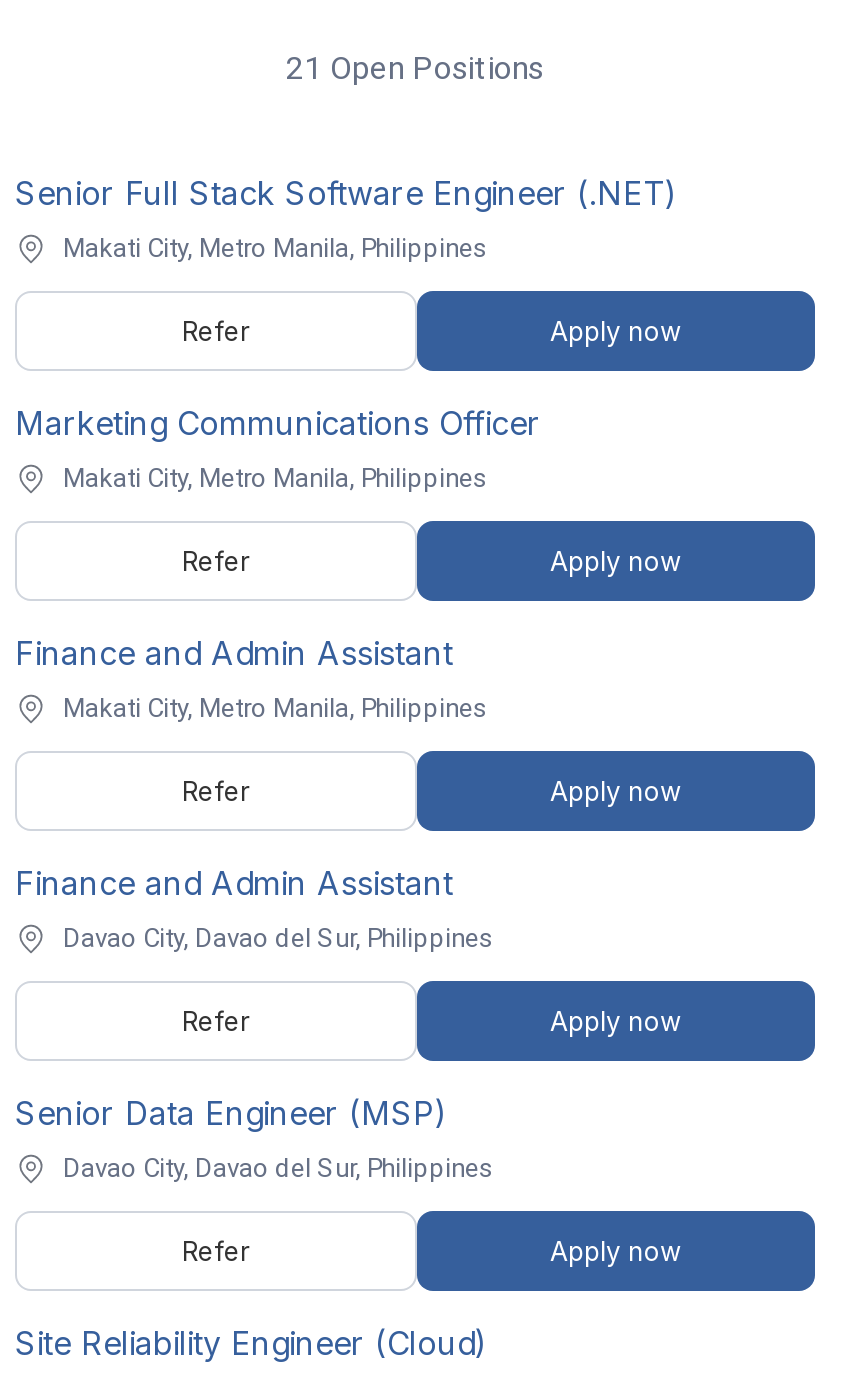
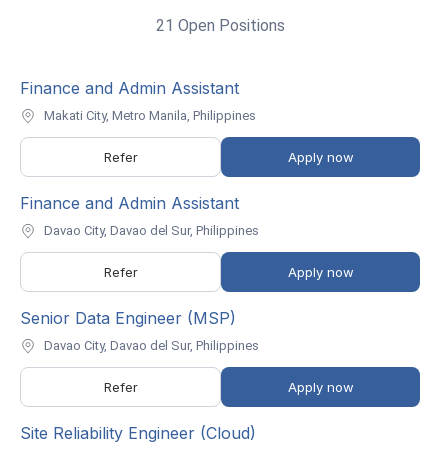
[15,173,682,576] Senior Full Stack Software Engineer (.NET) | Makati City, Metro Manila, Philippines | Refer | Apply now | Marketing Communications Officer | Makati City, Metro Manila, Philippines | Refer | Apply now -> none

